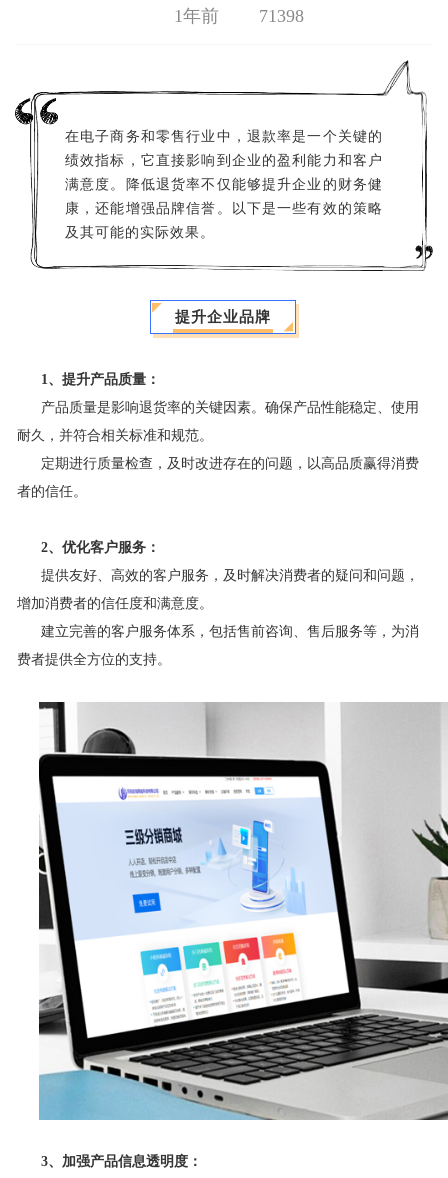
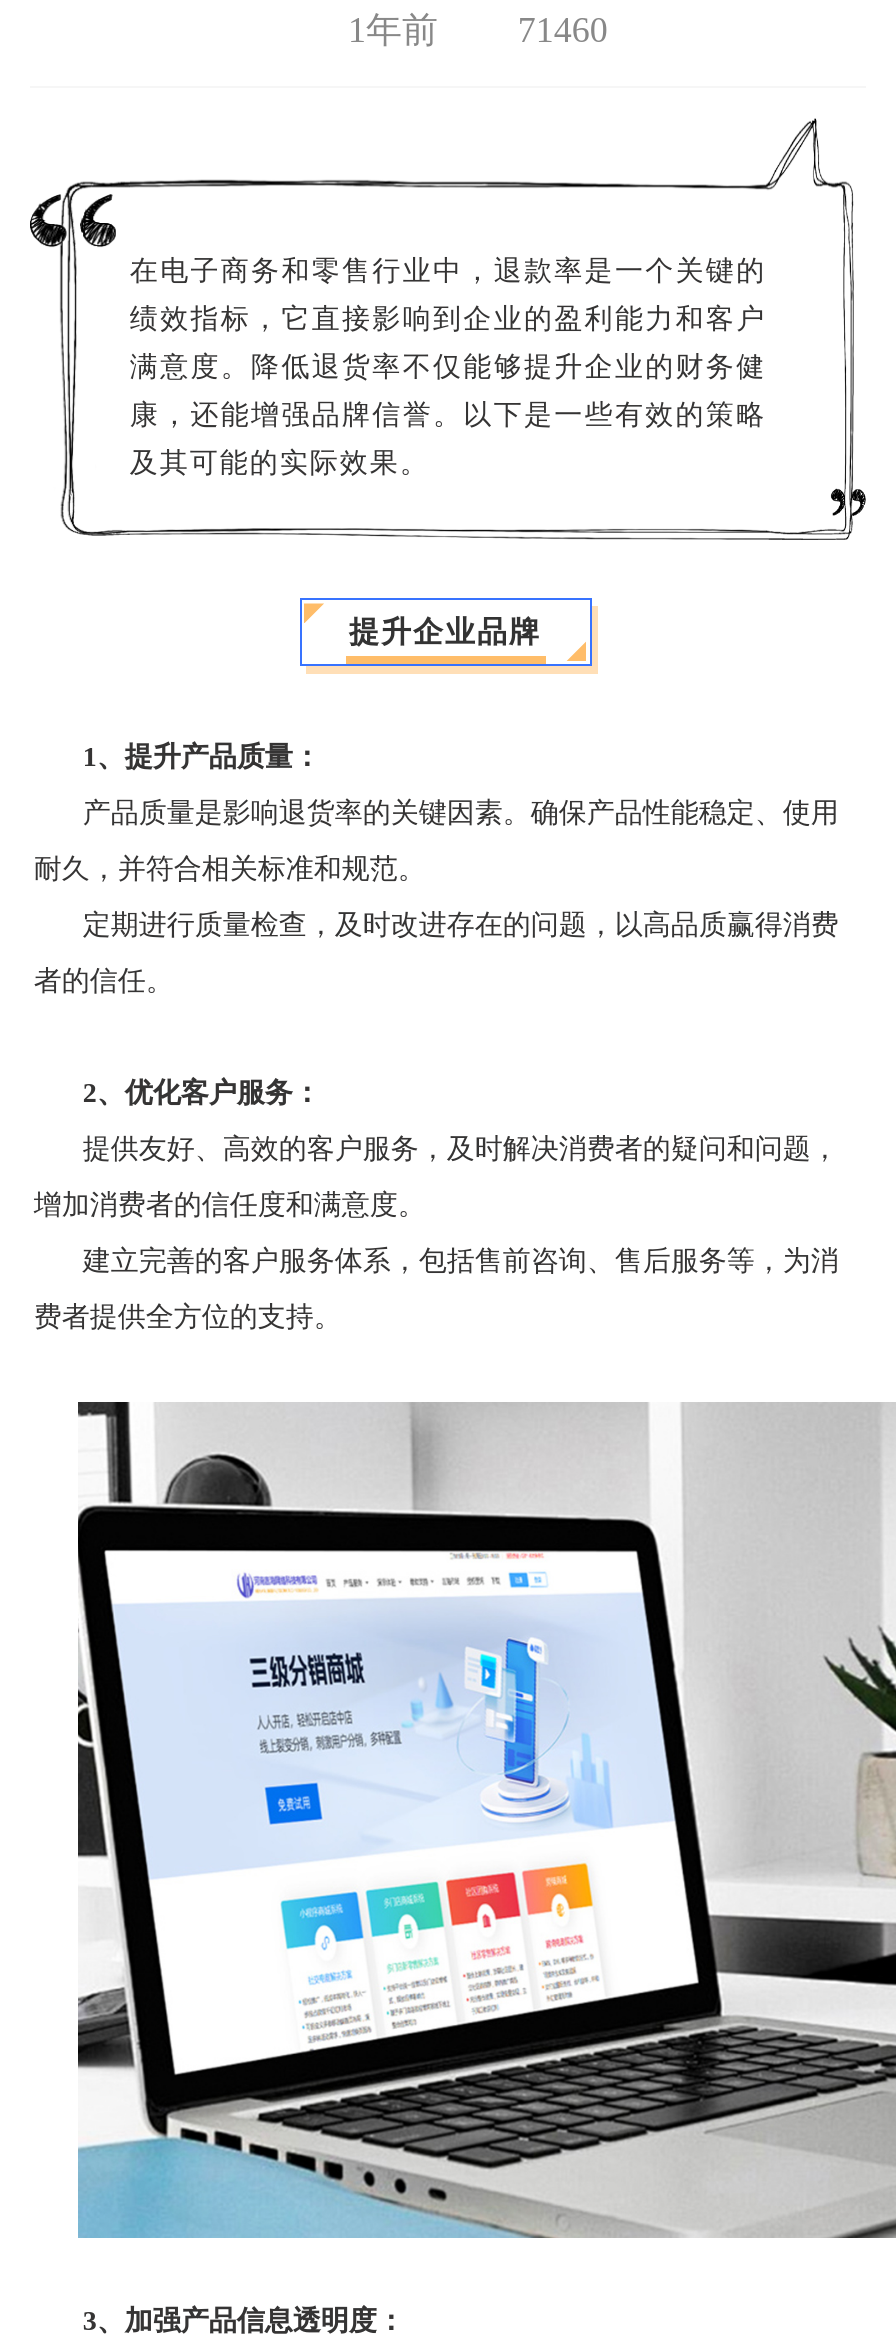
[174,6,304,26] 1年前 71398 -> [348,11,608,51] 1年前 71460

